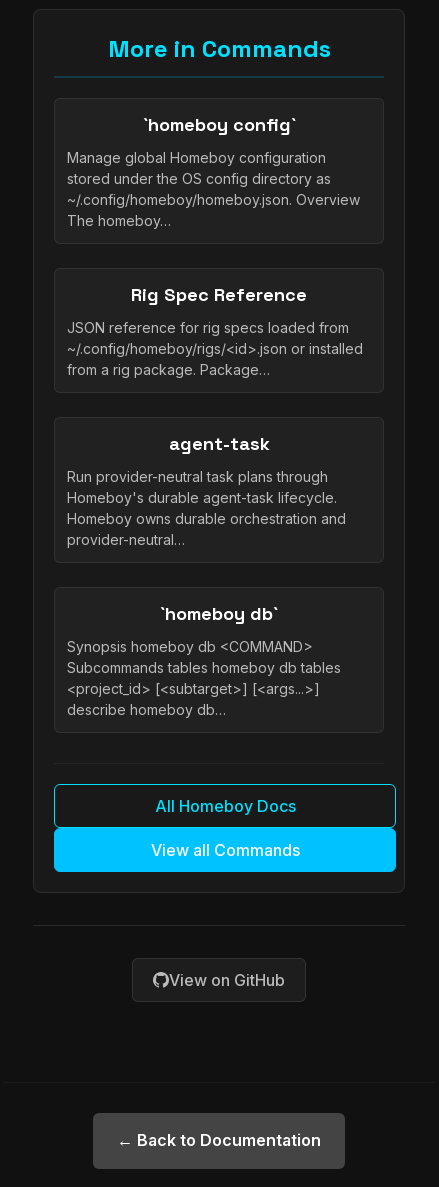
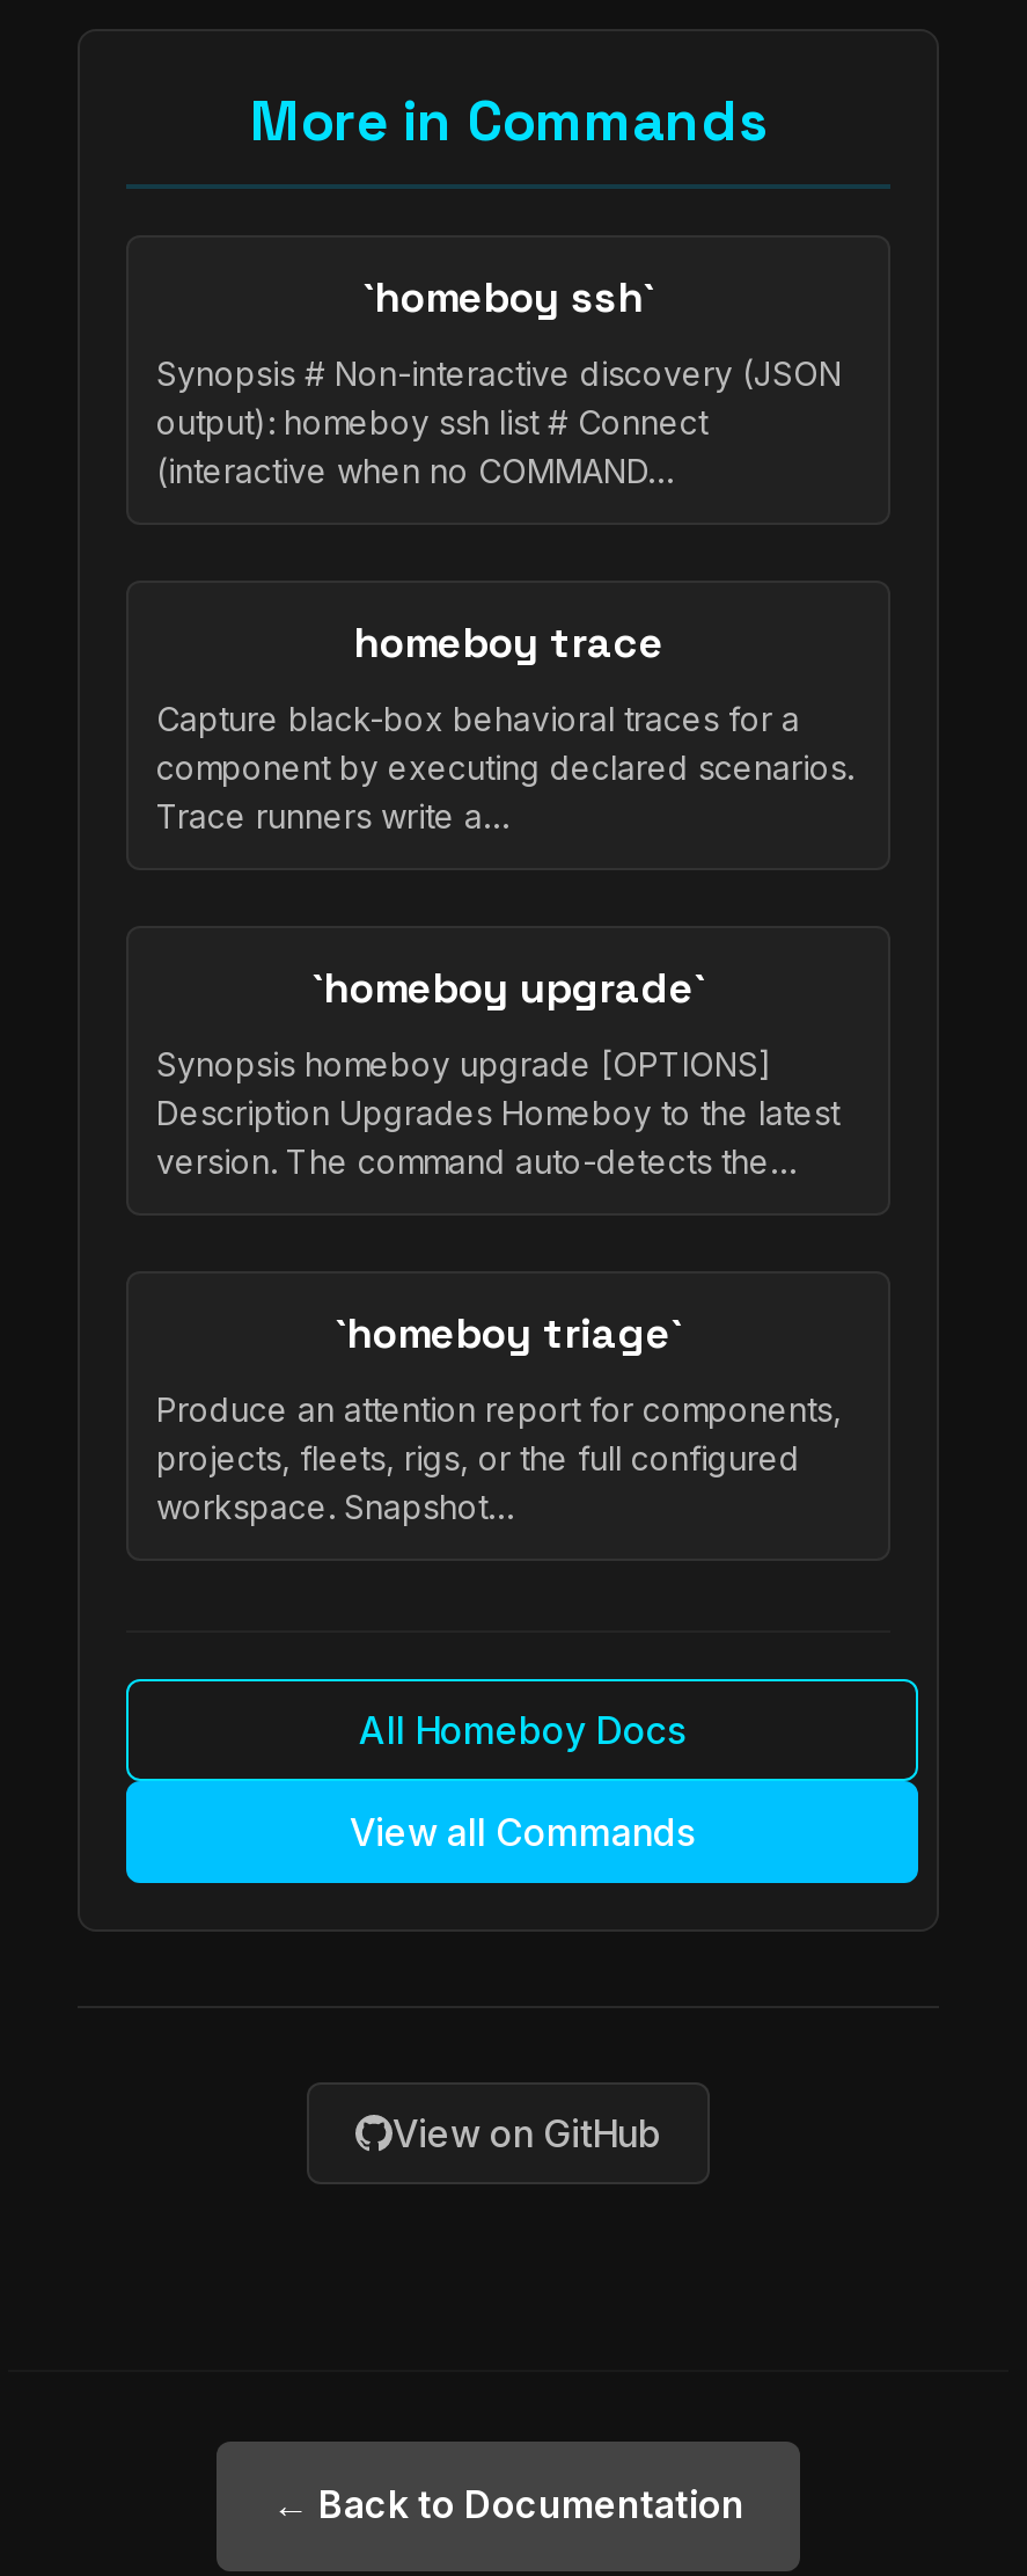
[142,113,295,136] `homeboy config` -> [362,270,654,323] `homeboy ssh`
[67,149,360,229] Manage global Homeboy configuration | stored under the OS config directory as | ~/.config/homeboy/homeboy.json. Overview | The homeboy… -> [156,353,842,490] Synopsis # Non-interactive discovery (JSON | output): homeboy ssh list # Connect | (interactive when no COMMAND…
[131,283,307,306] Rig Spec Reference -> [353,615,663,668] homeboy trace
[67,319,363,378] JSON reference for rig specs loaded from | ~/.config/homeboy/rigs/<id>.json or installed | from a rig package. Package… -> [156,698,853,835] Capture black-box behavioral traces for a | component by executing declared scenarios. | Trace runners write a…
[168,432,269,455] agent-task -> [311,960,705,1013] `homeboy upgrade`
[67,468,346,548] Run provider-neutral task plans through | Homeboy's durable agent-task lifecycle. | Homeboy owns durable orchestration and | provider-neutral… -> [156,1044,839,1180] Synopsis homeboy upgrade [OPTIONS] | Description Upgrades Homeboy to the latest | version. The command auto-detects the…
[160,602,278,625] `homeboy db` -> [335,1305,682,1359] `homeboy triage`
[67,638,341,718] Synopsis homeboy db <COMMAND> | Subcommands tables homeboy db tables | <project_id> [<subtarget>] [<args...>] | describe homeboy db… -> [156,1389,842,1526] Produce an attention report for components, | projects, fleets, rigs, or the full configured | workspace. Snapshot…

